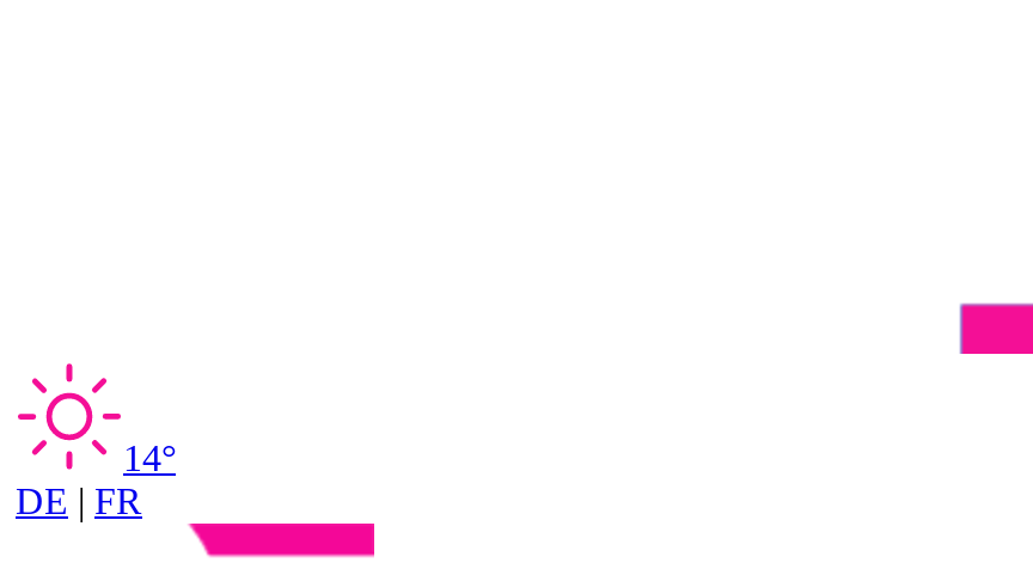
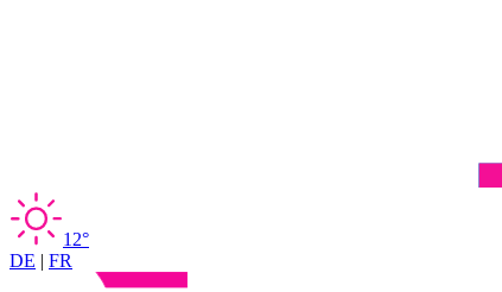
[123,438,176,478] 14° -> [63,229,89,249] 12°

